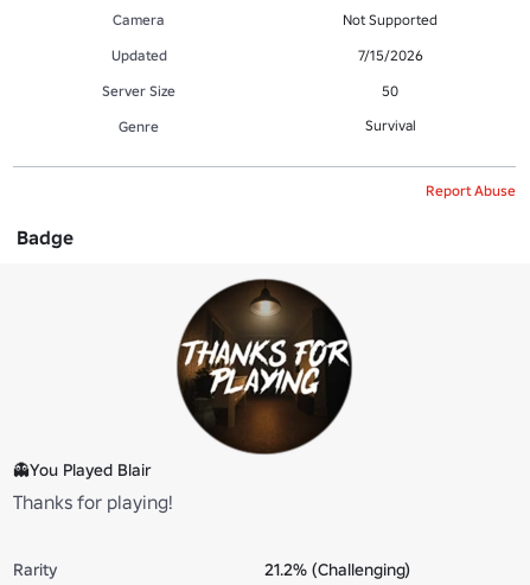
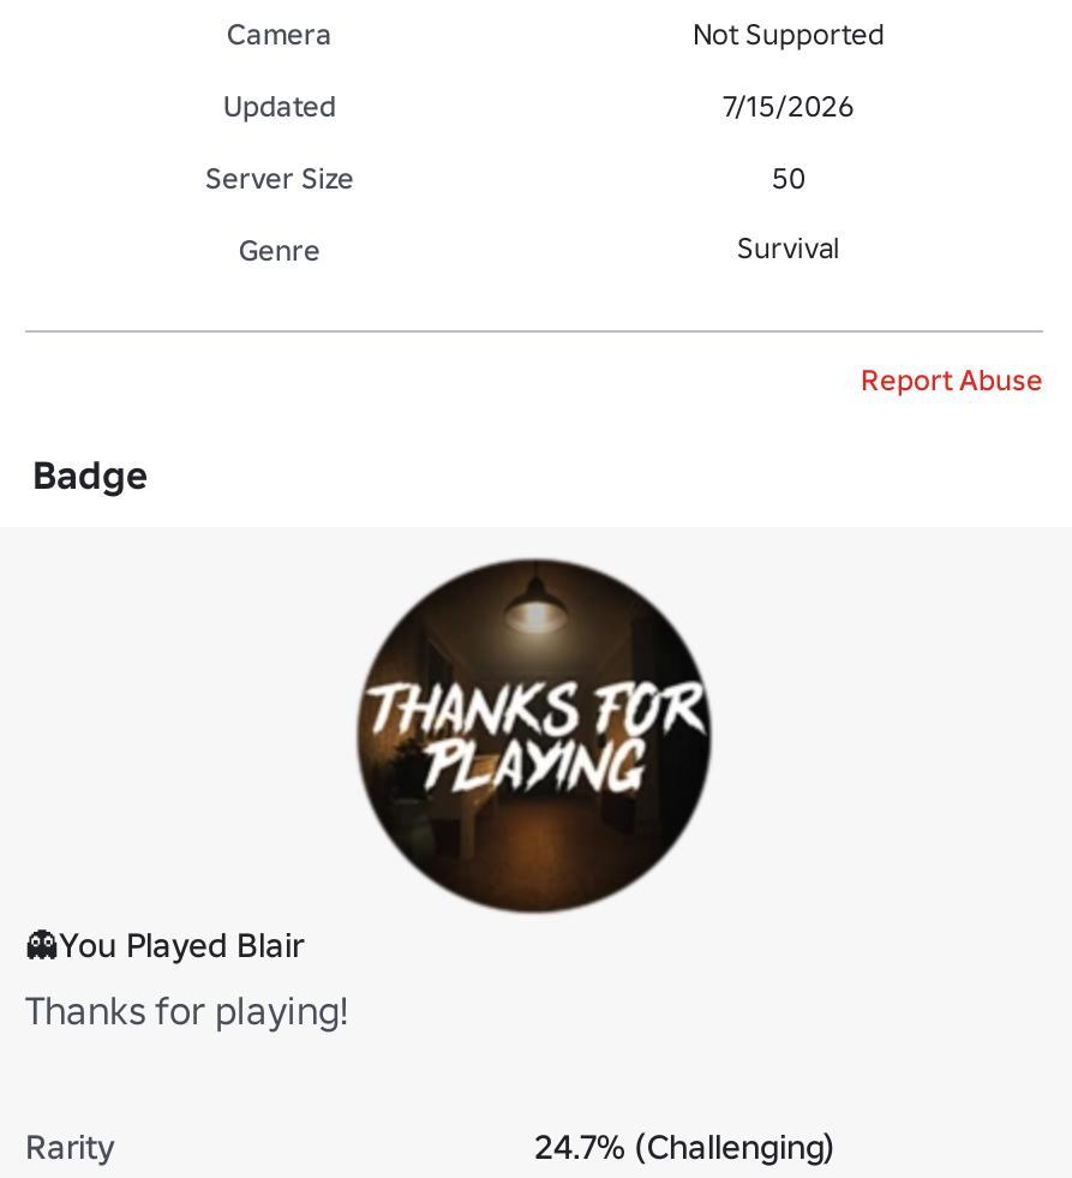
[264,559,410,581] 21.2% (Challenging) -> [534,1126,834,1169] 24.7% (Challenging)

